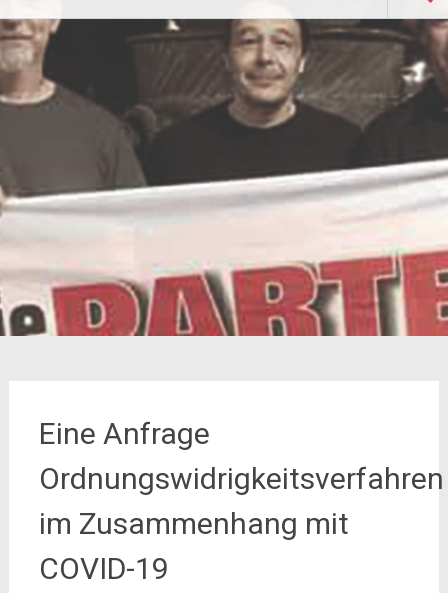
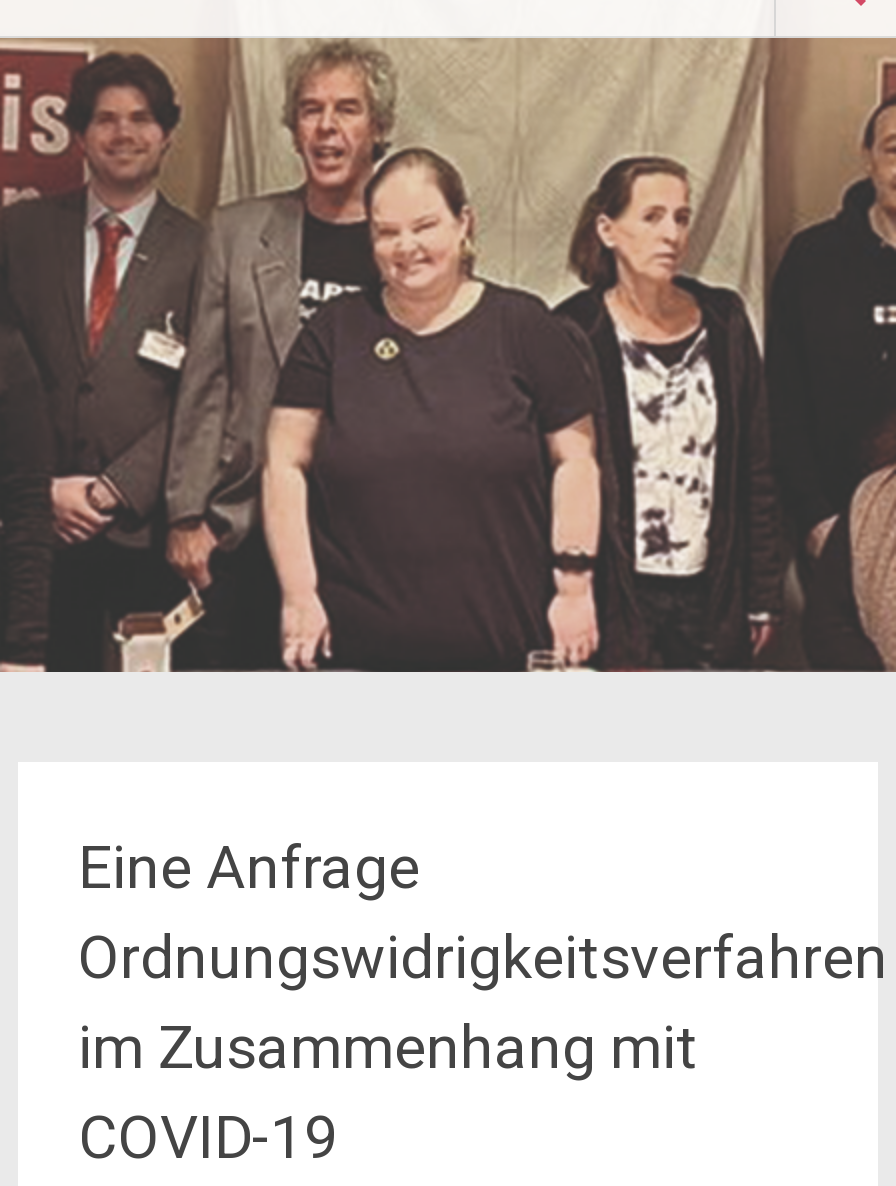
[3,18,445,337] [image] -> [6,36,890,674] [image]

